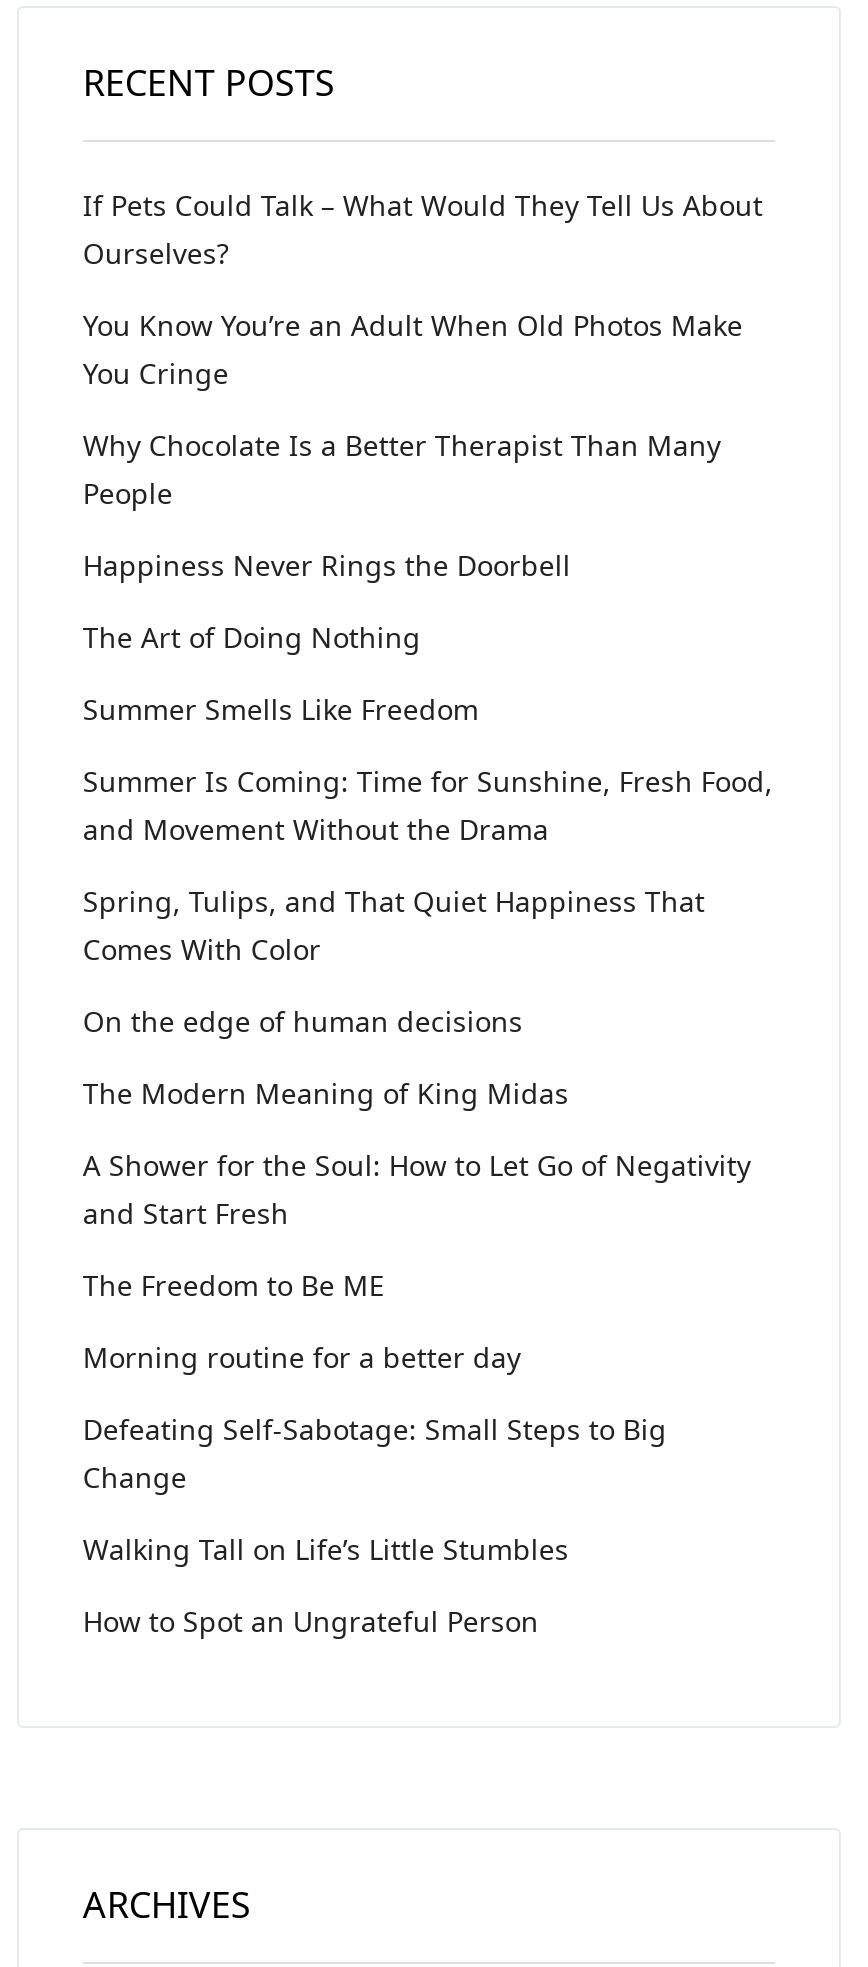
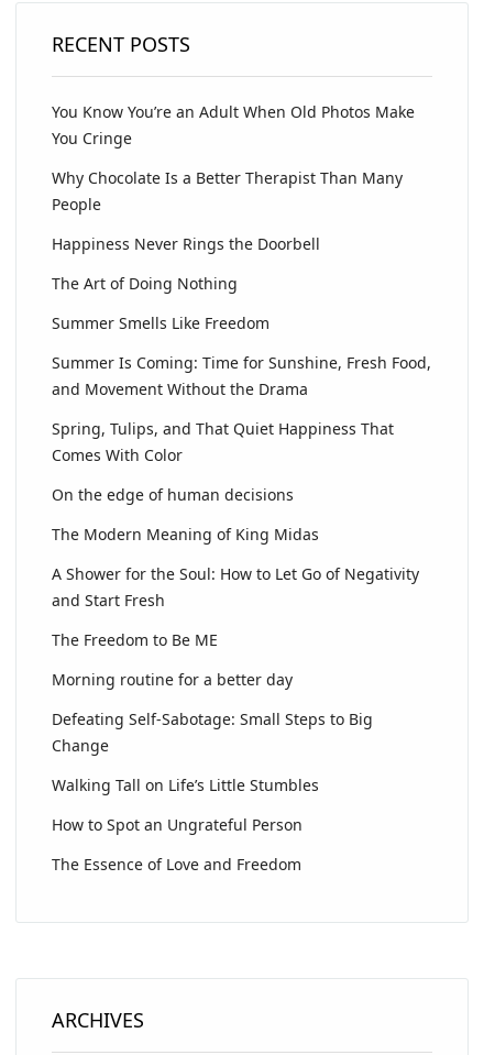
[83,185,763,271] If Pets Could Talk – What Would They Tell Us About | Ourselves? -> none
moved [83,305,773,1639] -> [52,101,431,834]: You Know You’re an Adult When Old Photos Make | You Cringe | Why Chocolate Is a Better Therapist Than Many | ... | Walking Tall on Life’s Little Stumbles | How to Spot an Ungrateful Person
none -> [52,853,301,874] The Essence of Love and Freedom

